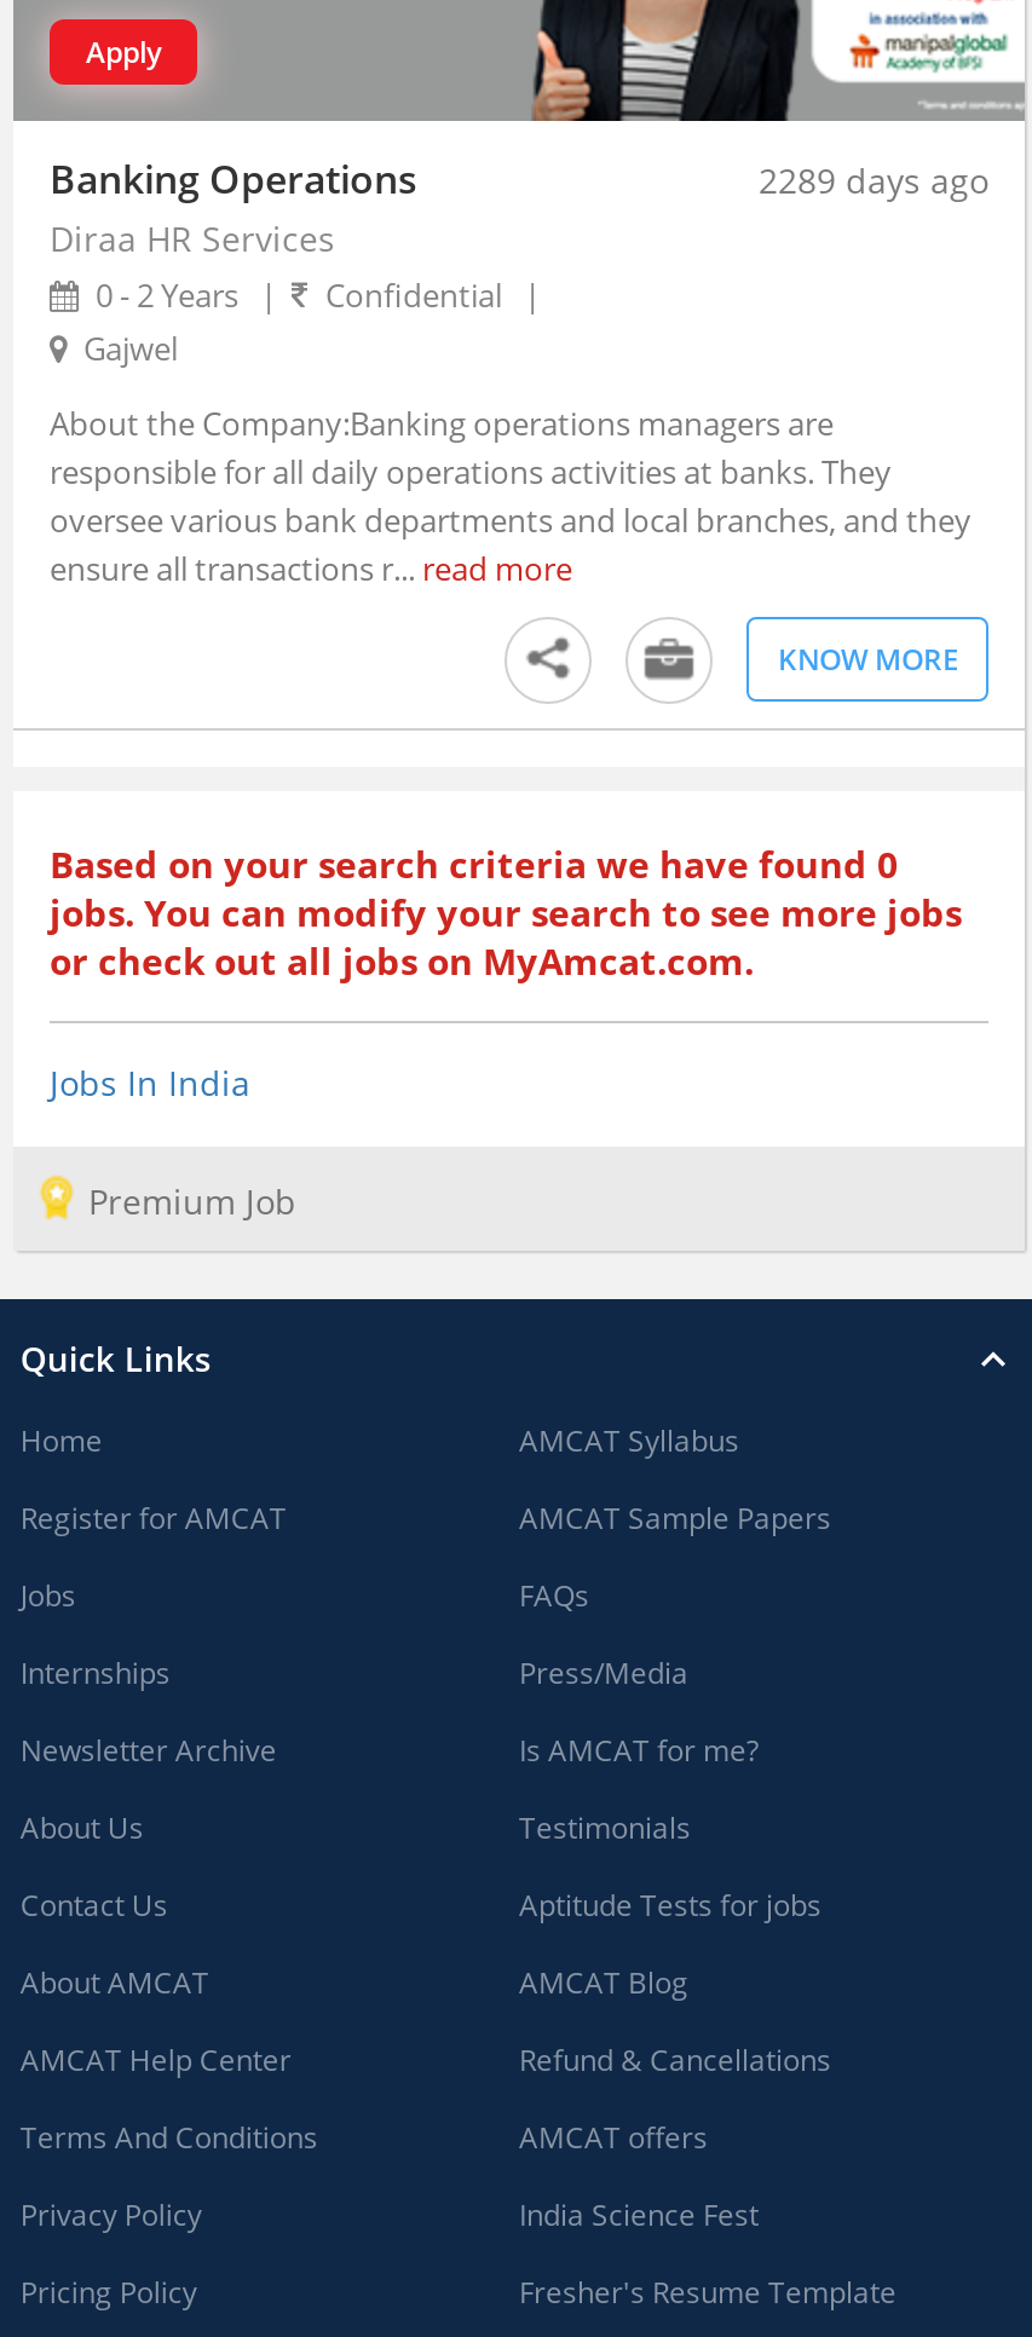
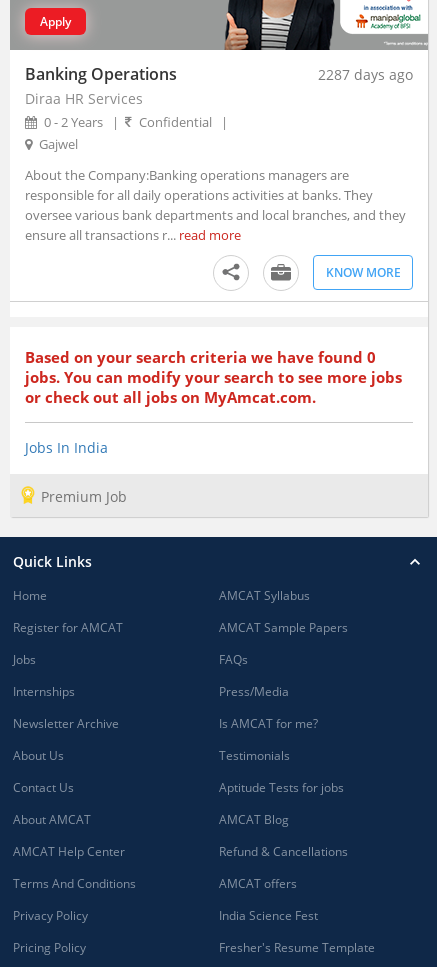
[759,157,988,203] 2289 days ago -> [318,65,413,84] 2287 days ago

